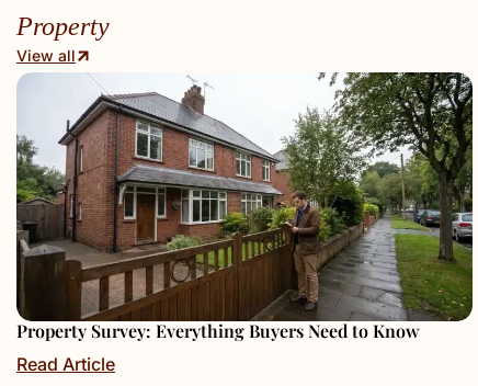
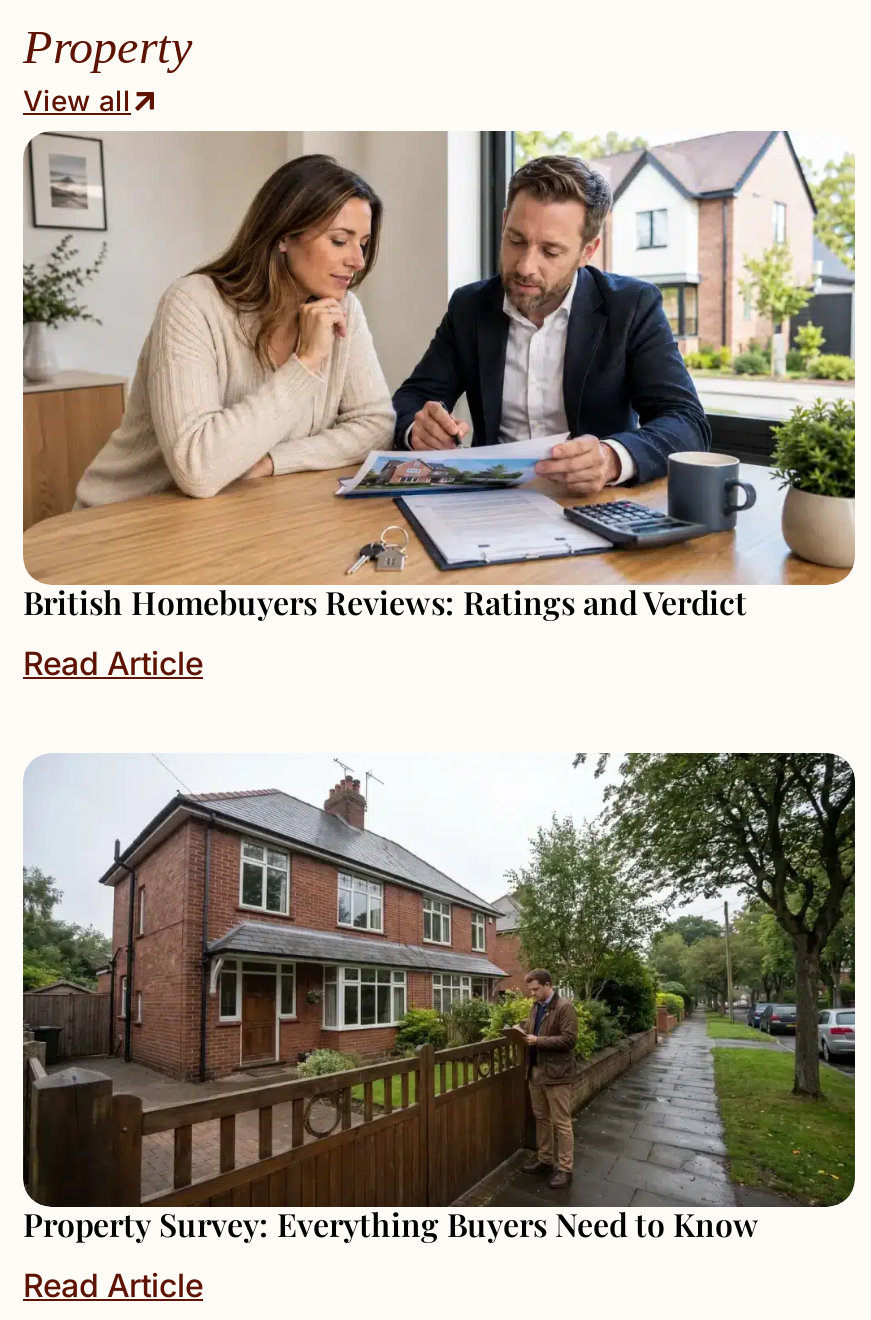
none -> [21,129,857,682] [image] | British Homebuyers Reviews: Ratings and Verdict | Read Article

